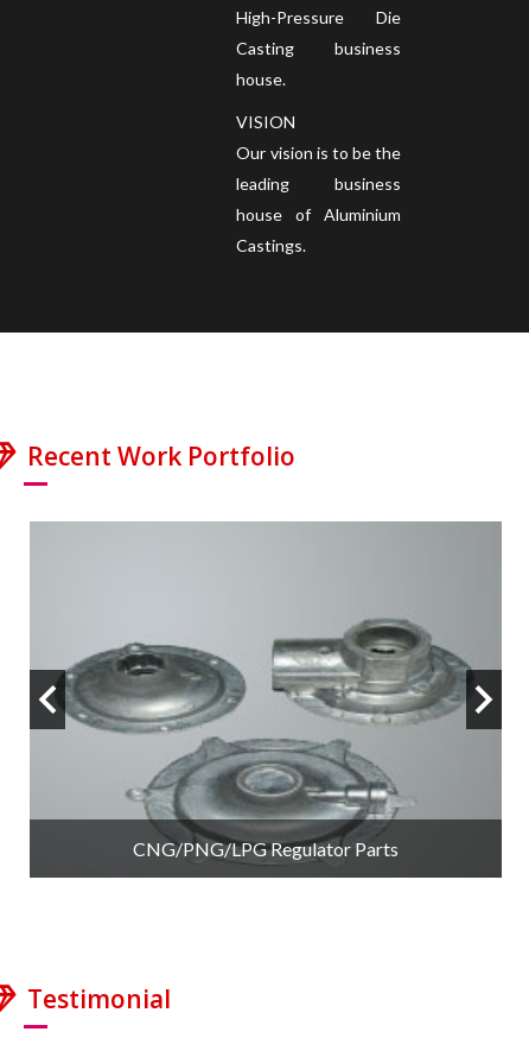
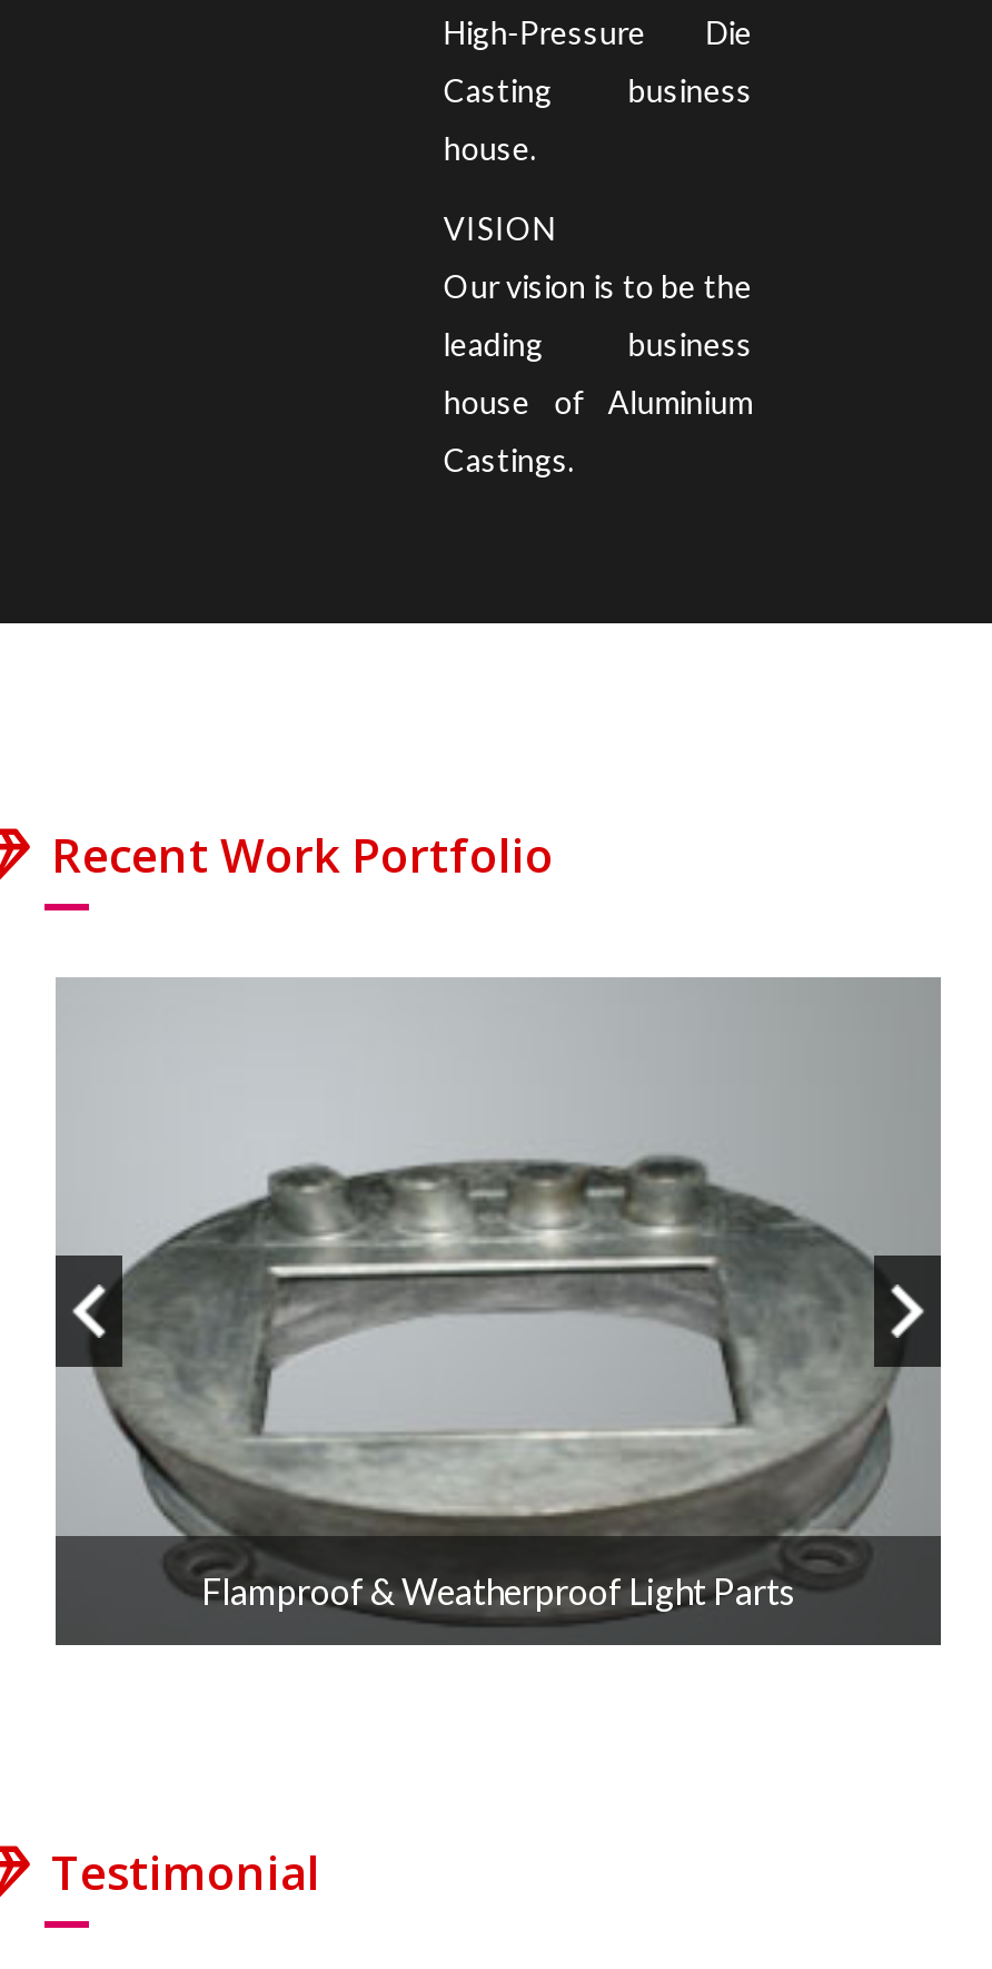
[51,618,478,860] [image] | CNG/PNG/LPG Regulator Parts -> [93,1155,899,1612] [image] | Flamproof & Weatherproof Light Parts

